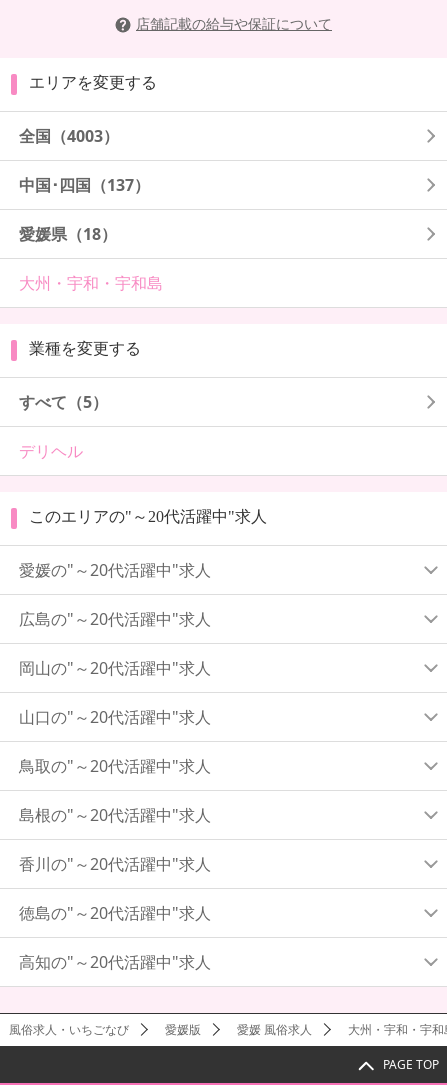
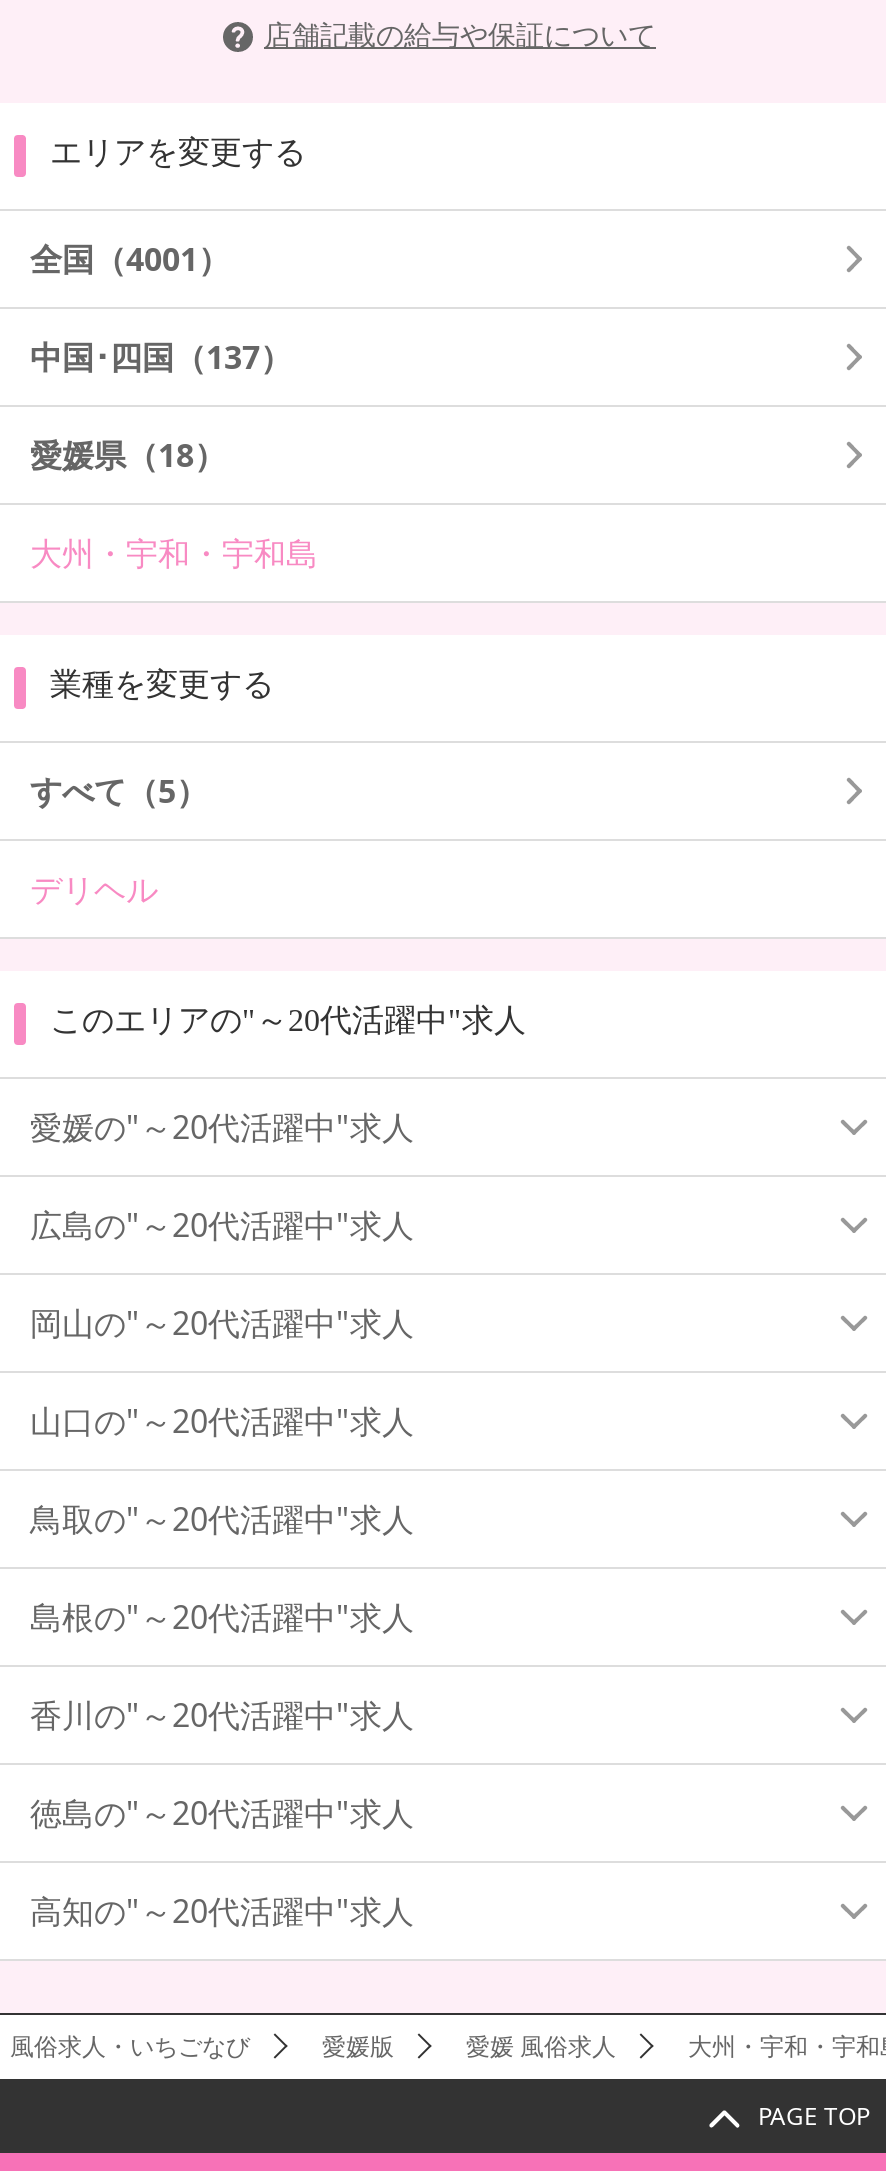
[19,125,119,147] 全国（4003） -> [30,237,230,281] 全国（4001）

